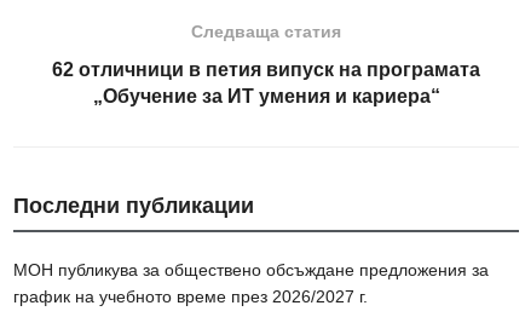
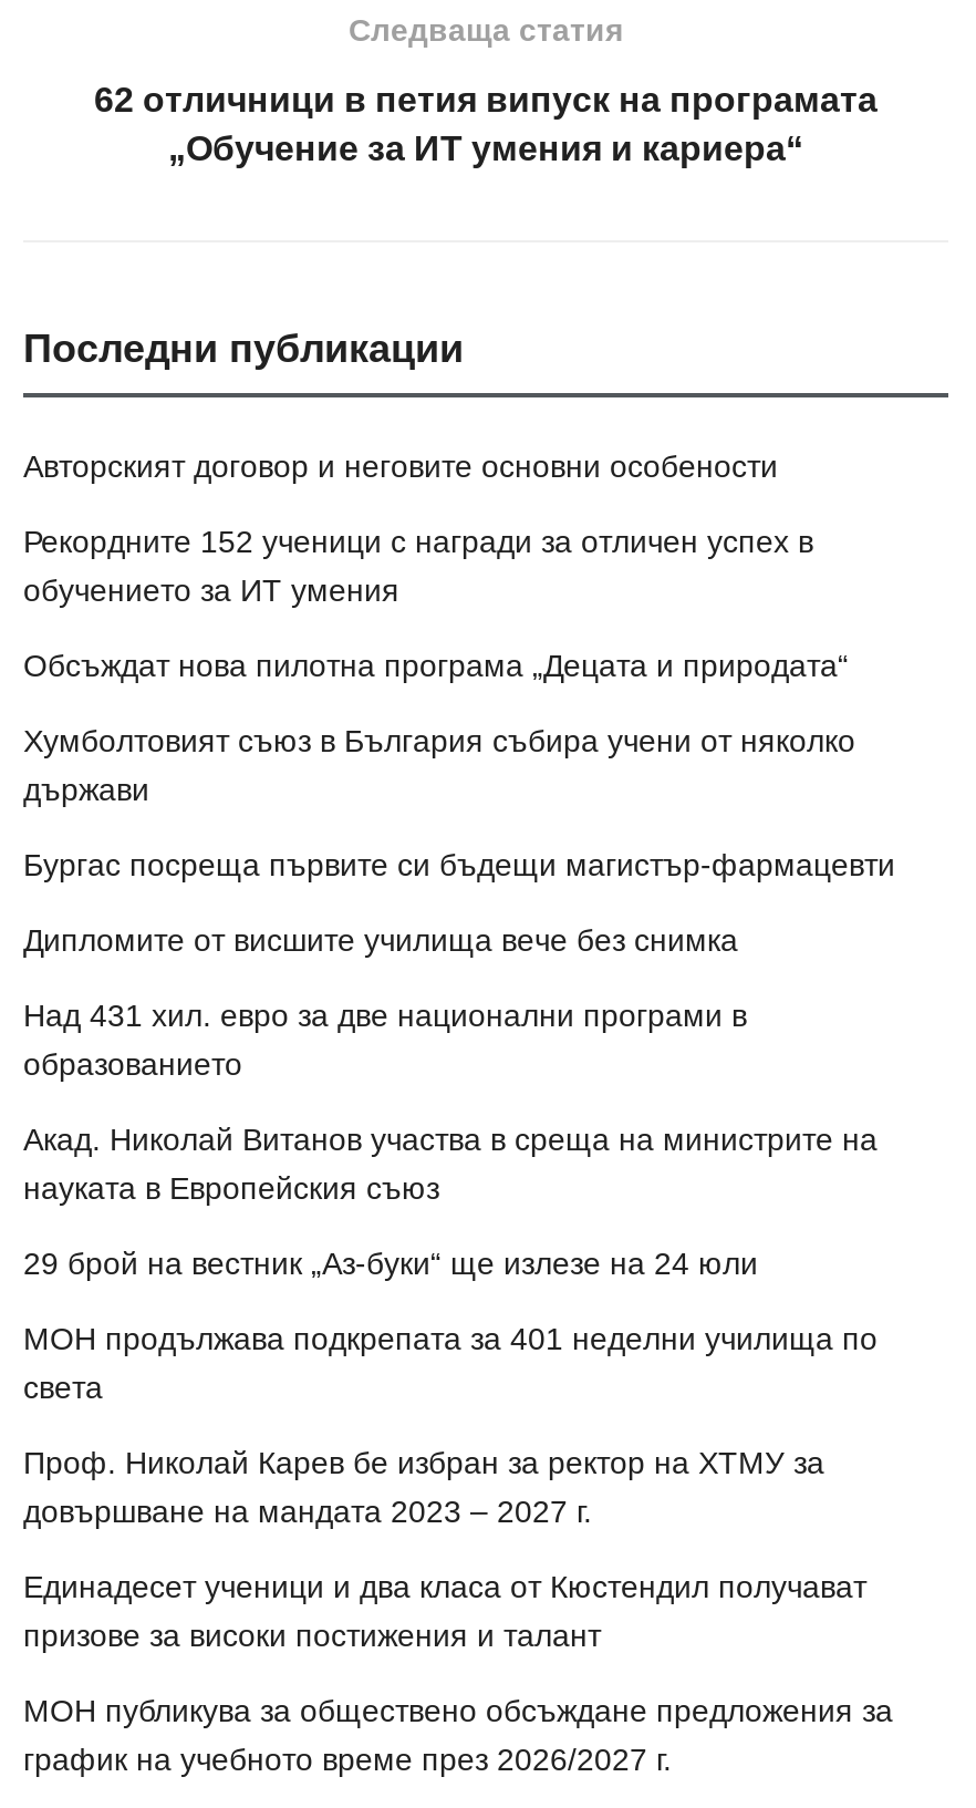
none -> [23,448,895,1653] Авторският договор и неговите основни особености | Рекордните 152 ученици с награди за отличен успех в | обучението за ИТ умения | Обсъждат нова пилотна програма „Децата и природата“ | Хумболтовият съюз в България събира учени от няколко | държави | Бургас посреща първите си бъдещи магистър-фармацевти | Дипломите от висшите училища вече без снимка | Над 431 хил. евро за две национални програми в | образованието | Акад. Николай Витанов участва в среща на министрите на | науката в Европейския съюз | 29 брой на вестник „Аз-буки“ ще излезе на 24 юли | МОН продължава подкрепата за 401 неделни училища по | света | Проф. Николай Карев бе избран за ректор на ХТМУ за | довършване на мандата 2023 – 2027 г. | Единадесет ученици и два класа от Кюстендил получават | призове за високи постижения и талант

